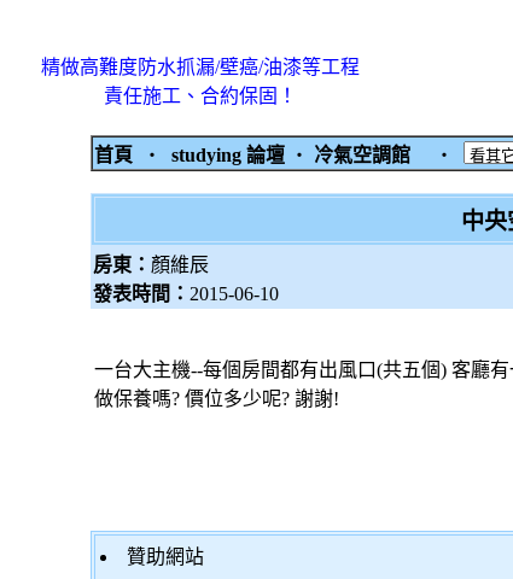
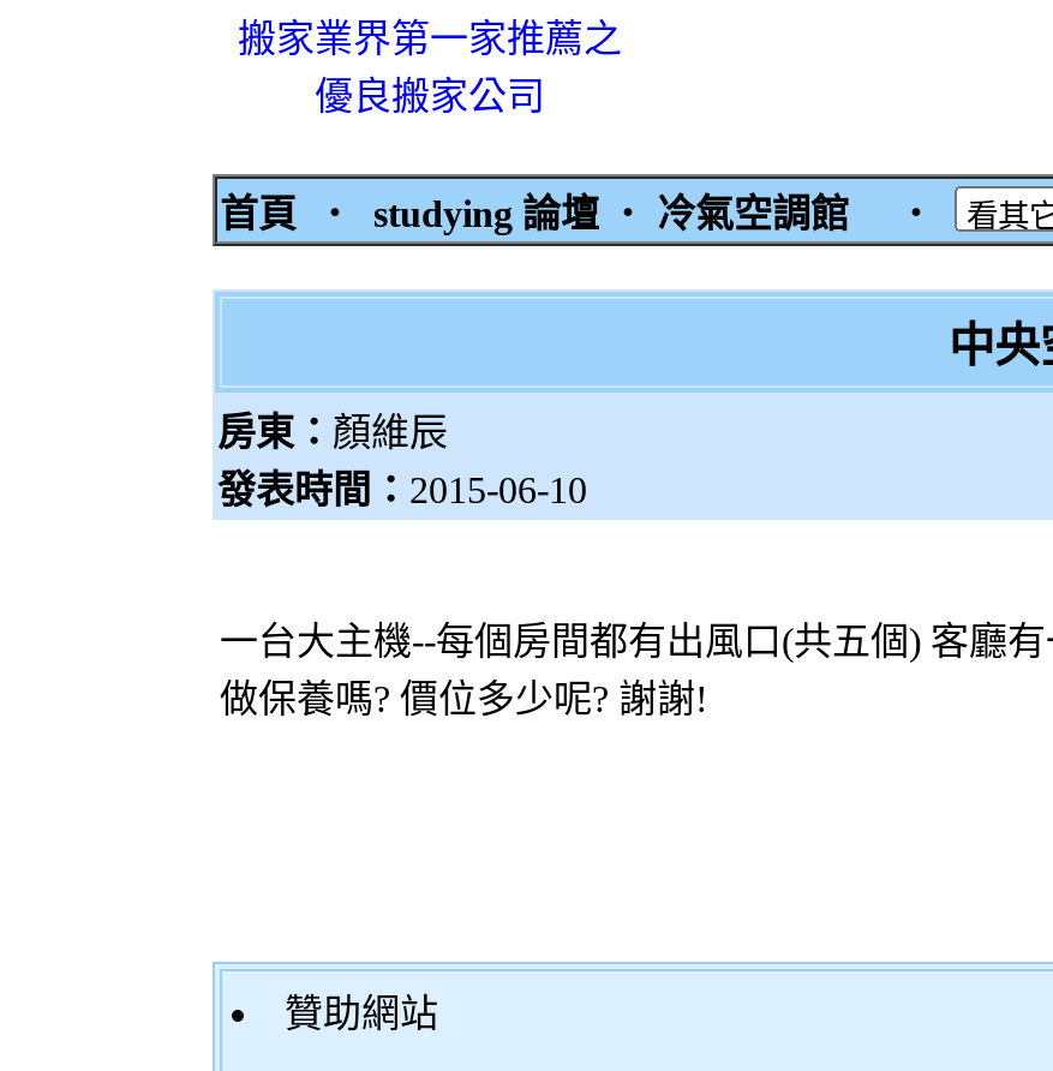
[40,57,359,106] 精做高難度防水抓漏/壁癌/油漆等工程 | 責任施工、合約保固！ -> [238,18,622,116] 搬家業界第一家推薦之 | 優良搬家公司

